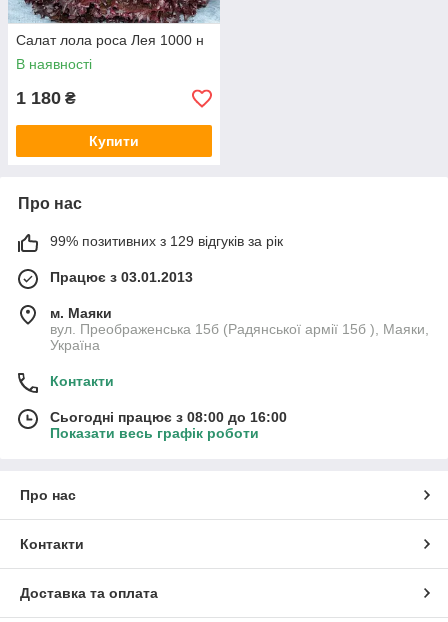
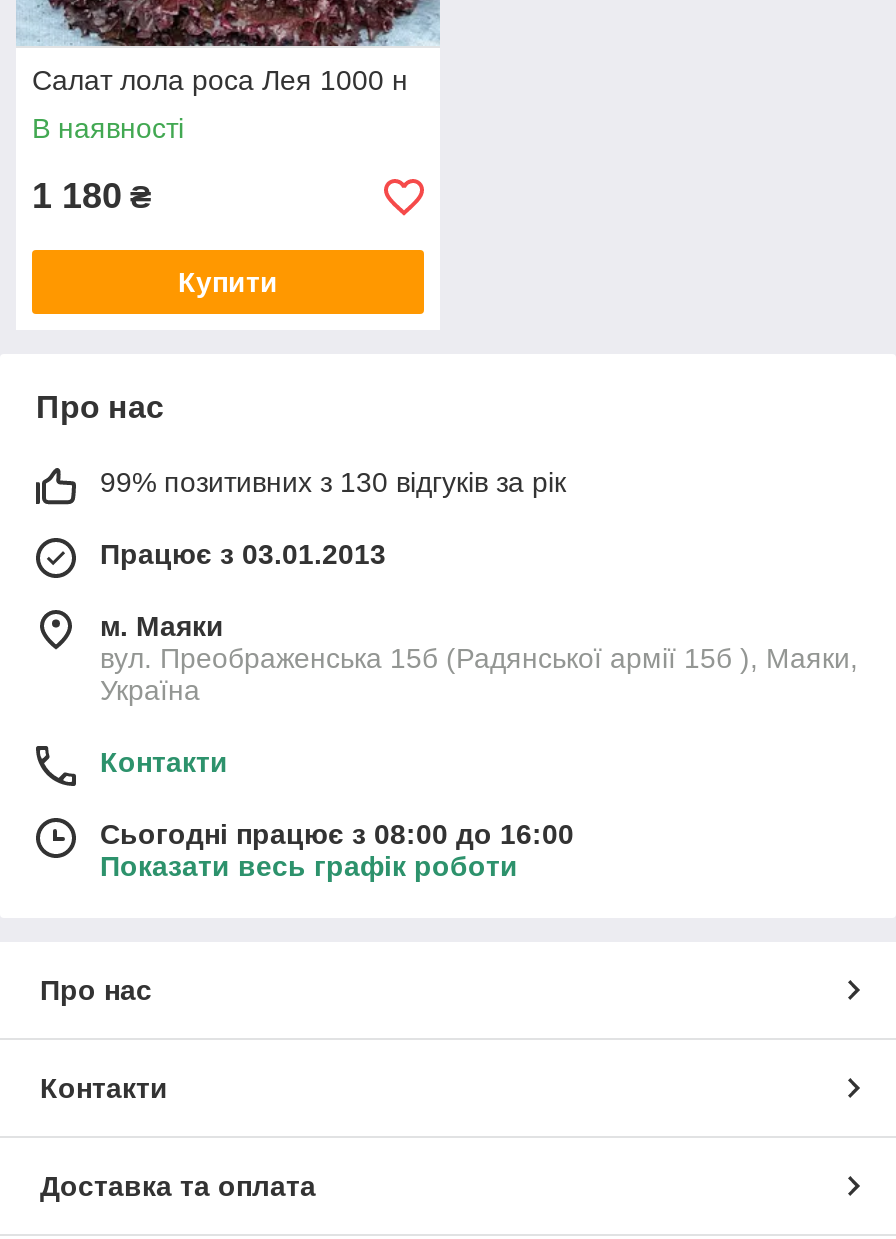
[50,233,283,249] 99% позитивних з 129 відгуків за рік -> [100,467,566,499] 99% позитивних з 130 відгуків за рік

